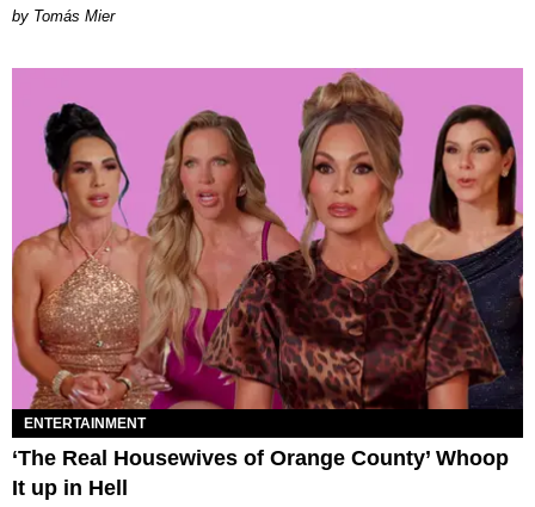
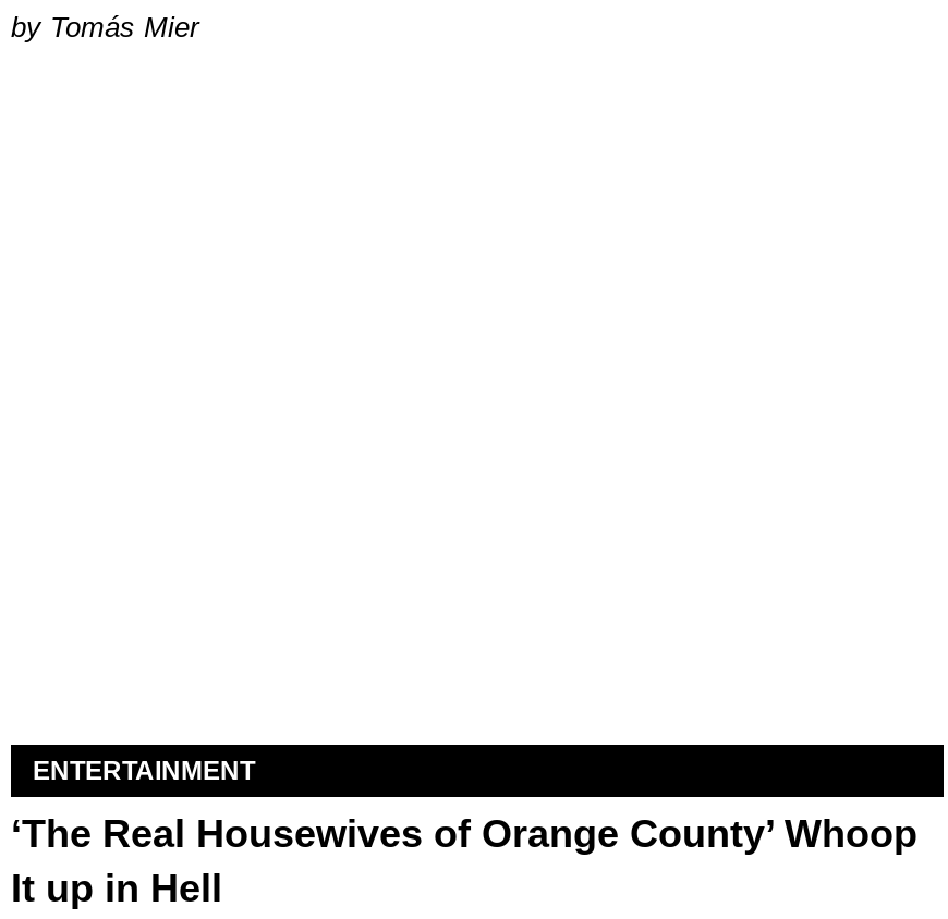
[11,67,524,410] [image] -> none

